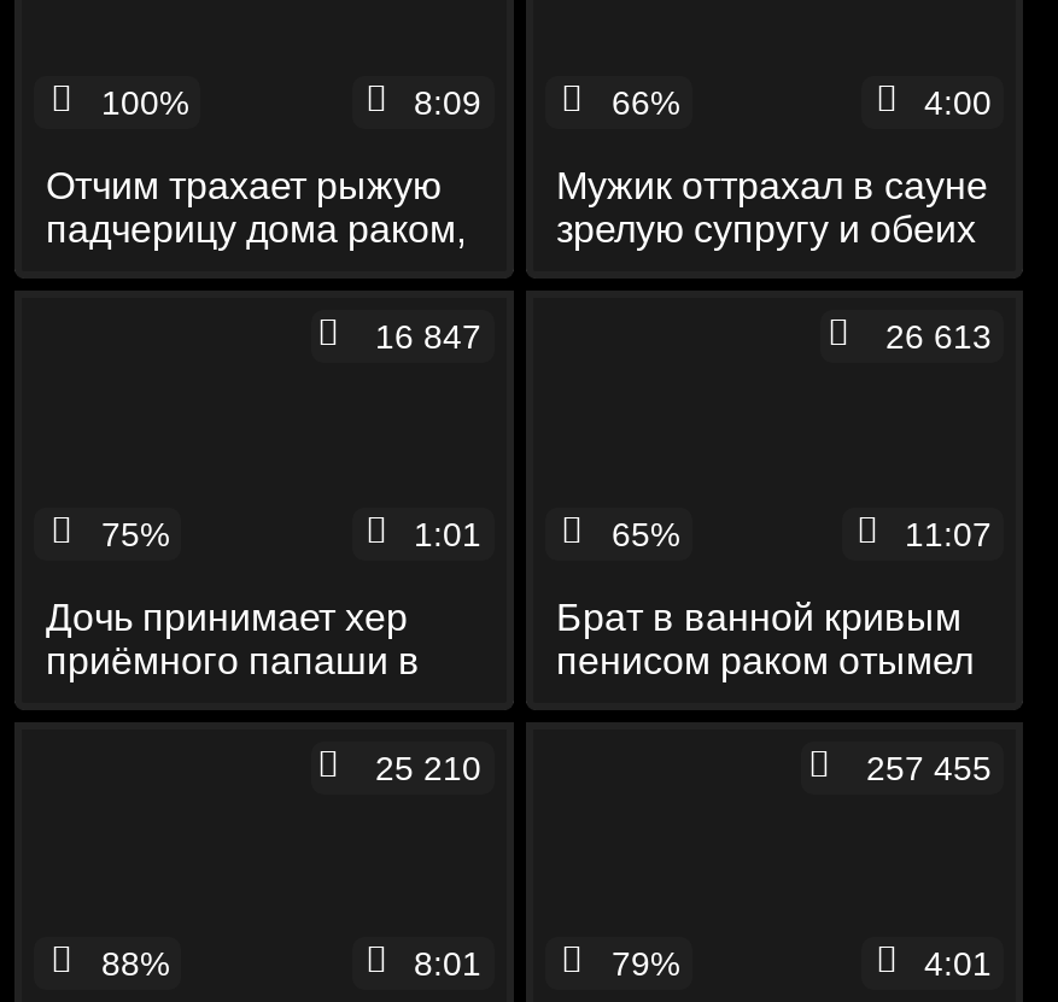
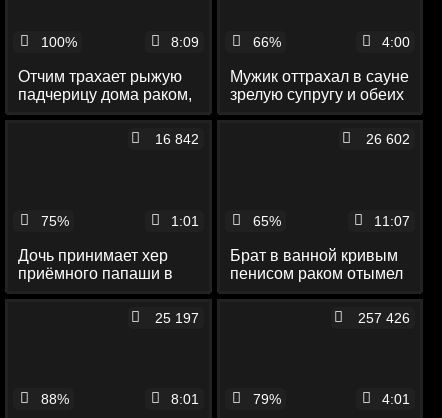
[375,318,481,356] 16 847 -> [154,131,198,147] 16 842
[885,318,992,356] 26 613 -> [366,131,410,147] 26 602
[375,748,481,787] 25 210 -> [154,310,198,326] 25 197
[866,748,992,787] 257 455 -> [358,310,410,326] 257 426

